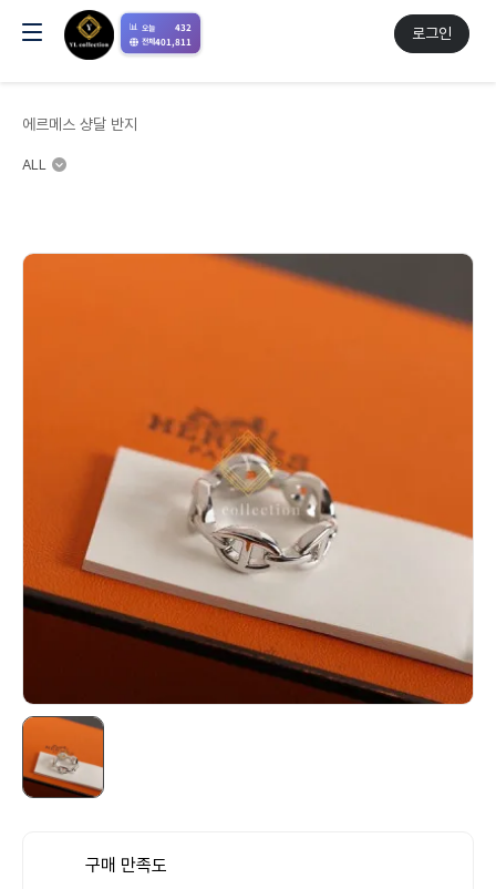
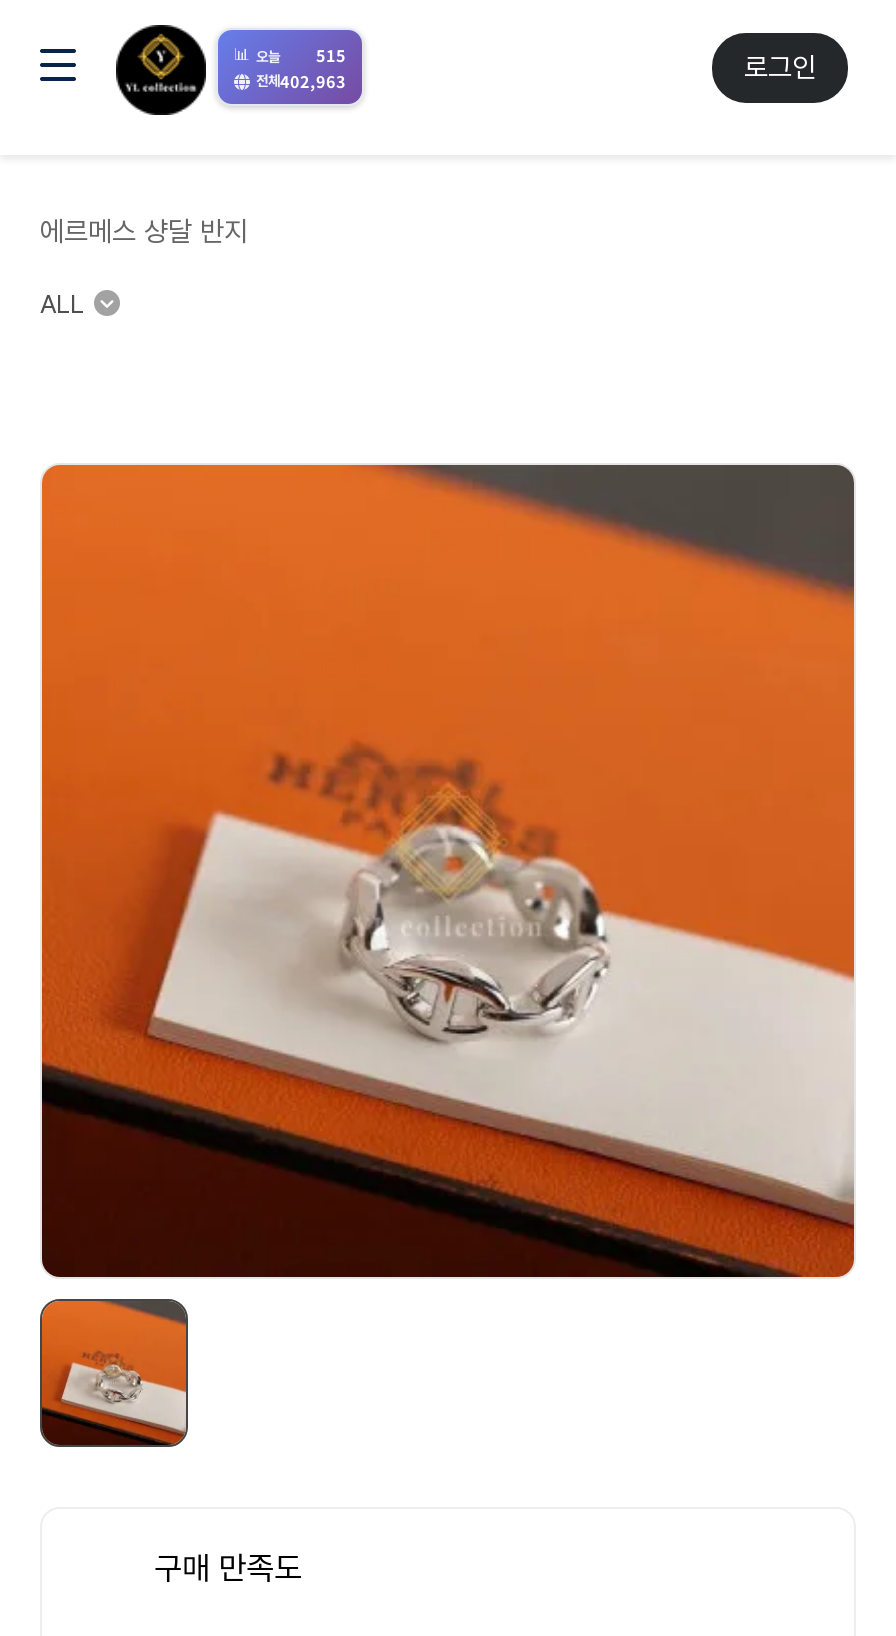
[175,21,192,33] 432 -> [316,44,346,66] 515
[142,34,192,47] 전체401,811 -> [256,69,346,91] 전체402,963

